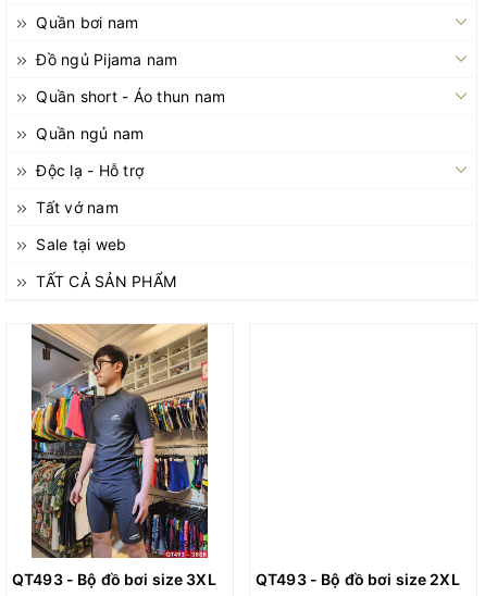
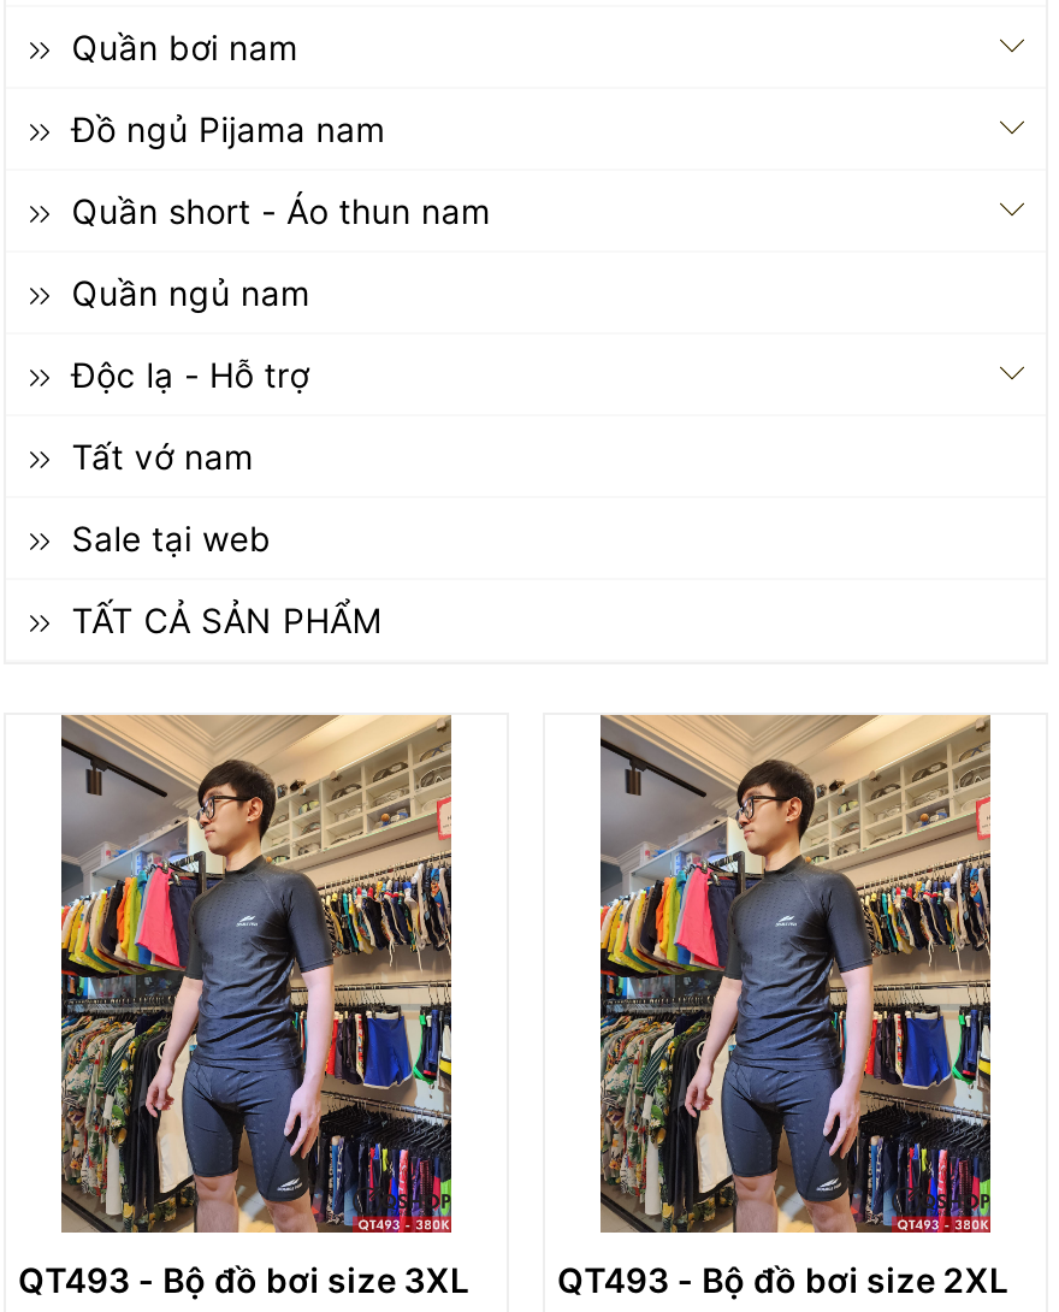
none -> [598,713,993,1235] [image]

